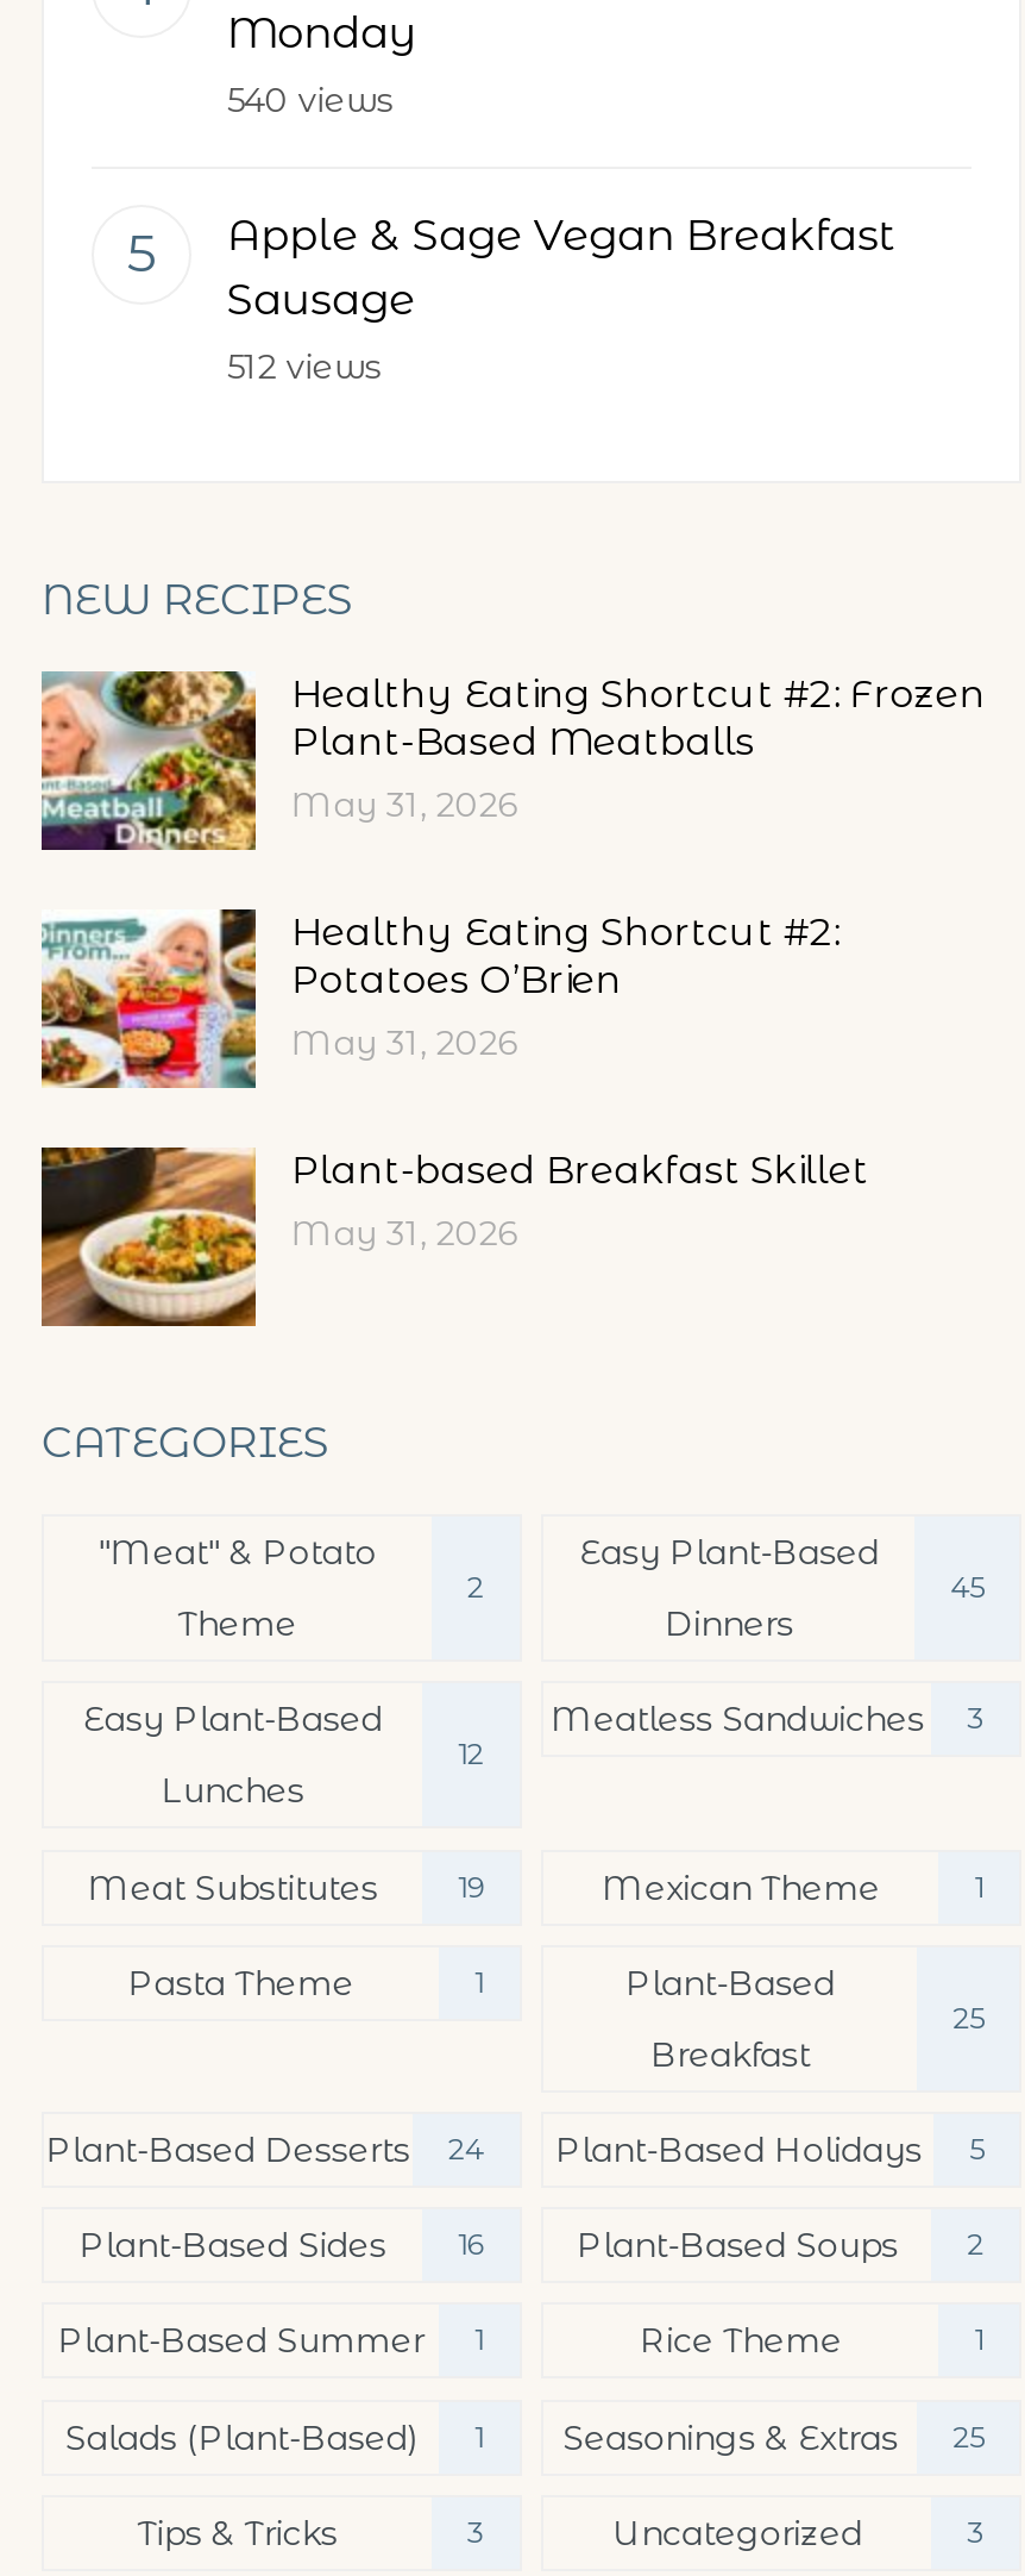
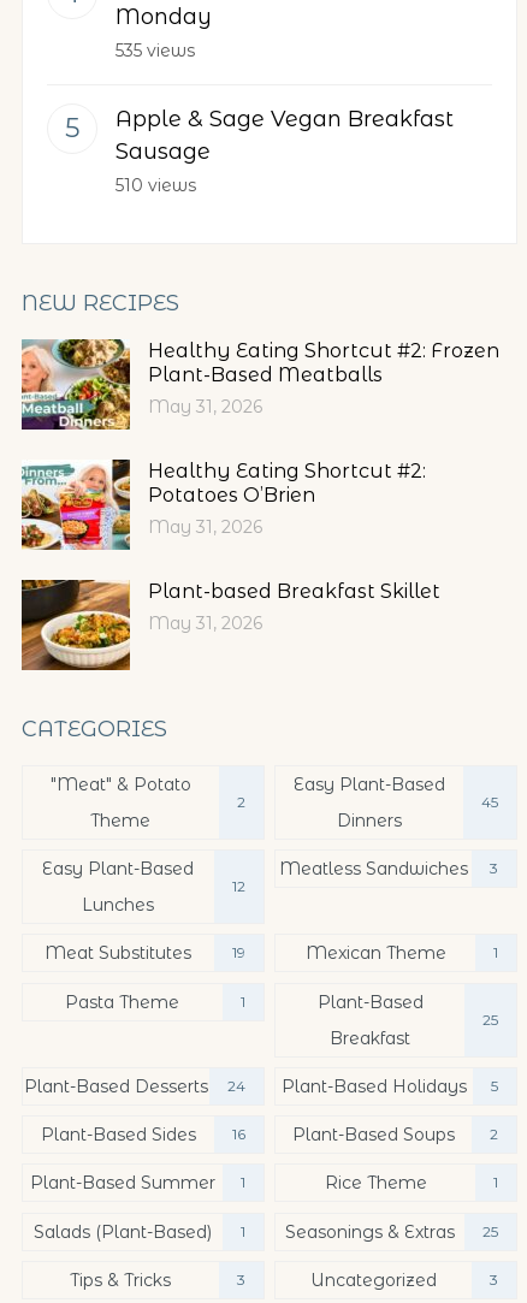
[227,78,393,121] 540 views -> [115,40,195,61] 535 views
[227,345,381,388] 512 views -> [115,174,196,196] 510 views

